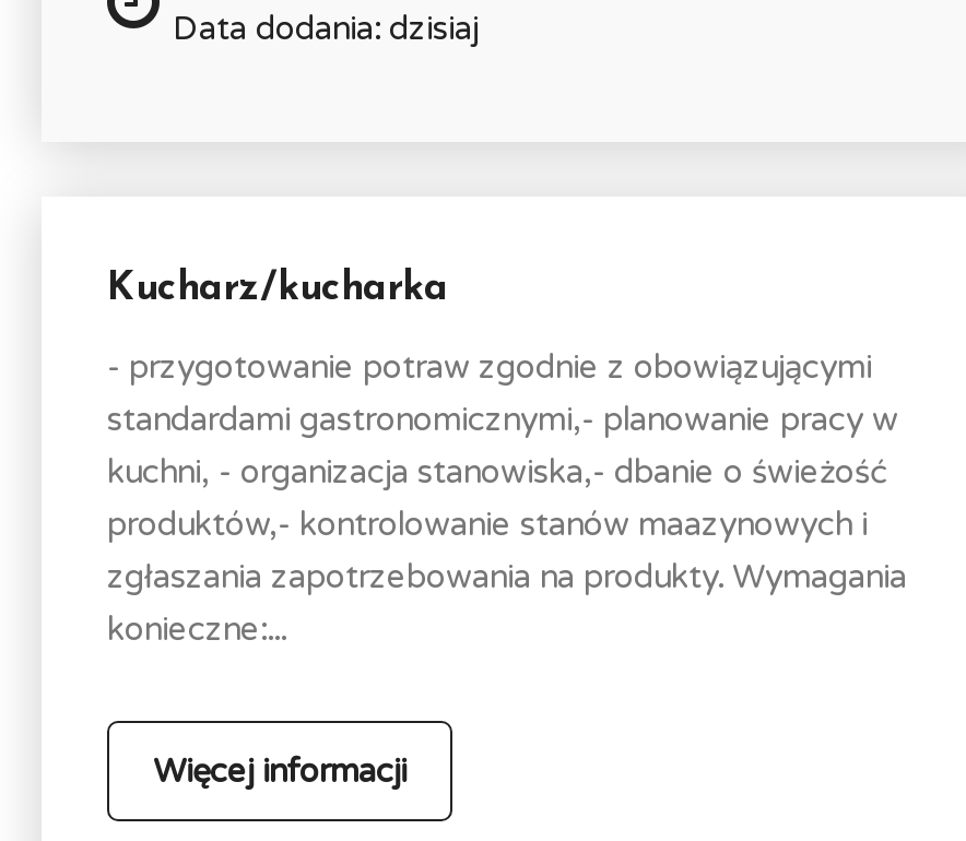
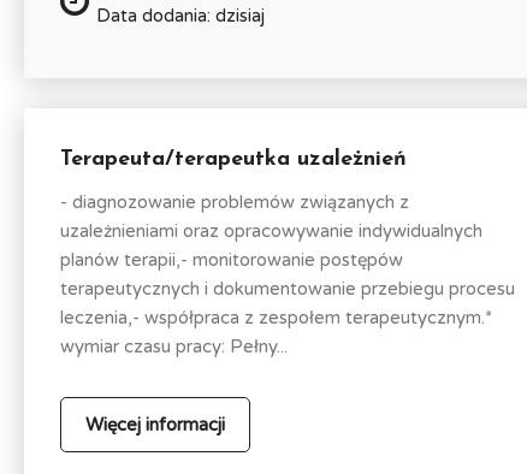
[107,269,448,311] Kucharz/kucharka -> [60,148,407,171] Terapeuta/terapeutka uzależnień
[107,347,907,648] - przygotowanie potraw zgodnie z obowiązującymi | standardami gastronomicznymi,- planowanie pracy w | kuchni, - organizacja stanowiska,- dbanie o świeżość | produktów,- kontrolowanie stanów maazynowych i | zgłaszania zapotrzebowania na produkty. Wymagania | konieczne:... -> [60,191,515,357] - diagnozowanie problemów związanych z | uzależnieniami oraz opracowywanie indywidualnych | planów terapii,- monitorowanie postępów | terapeutycznych i dokumentowanie przebiegu procesu | leczenia,- współpraca z zespołem terapeutycznym.* | wymiar czasu pracy: Pełny...

